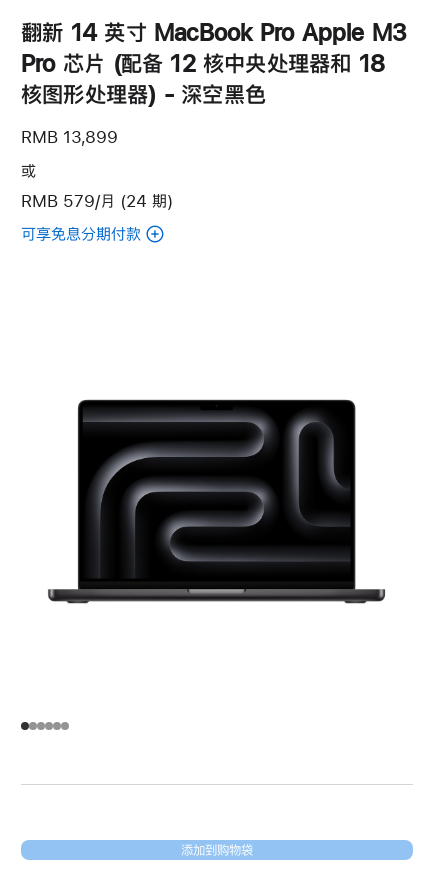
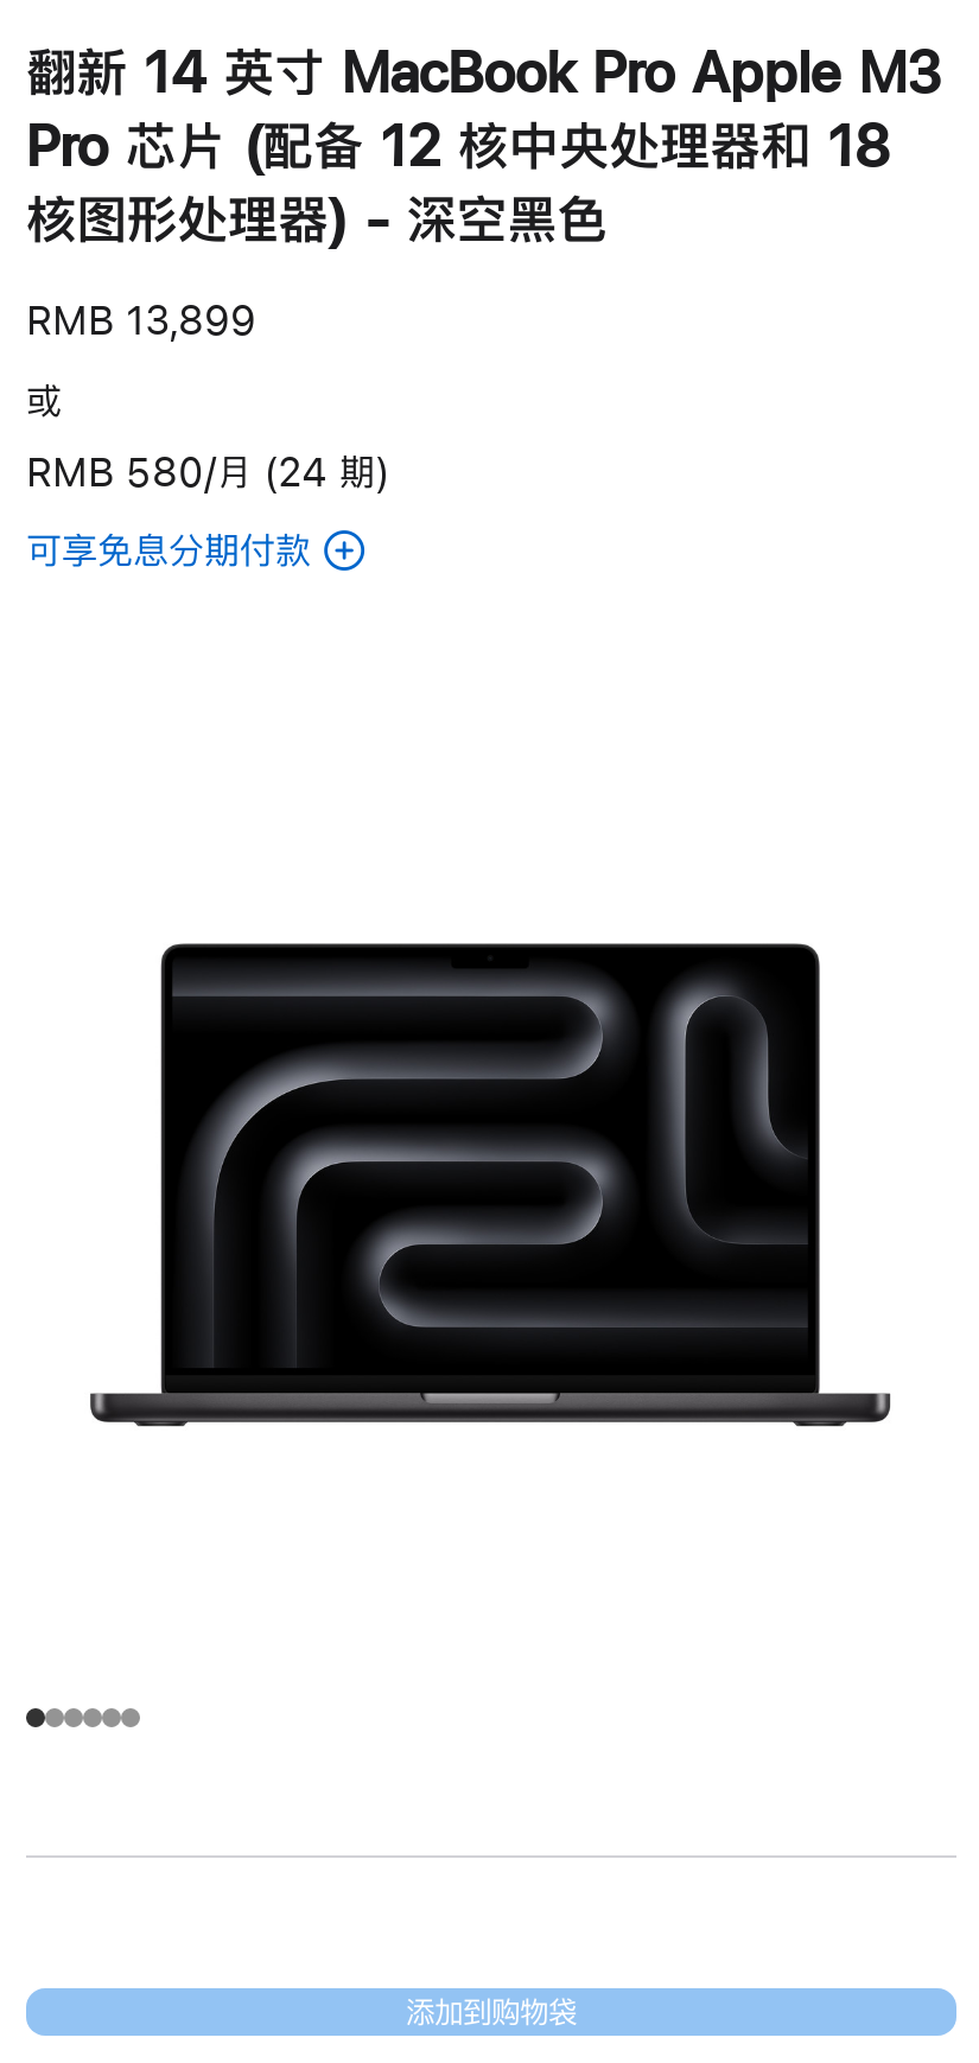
[21,192,173,209] RMB 579/月 (24 期) -> [26,451,389,491] RMB 580/月 (24 期)

